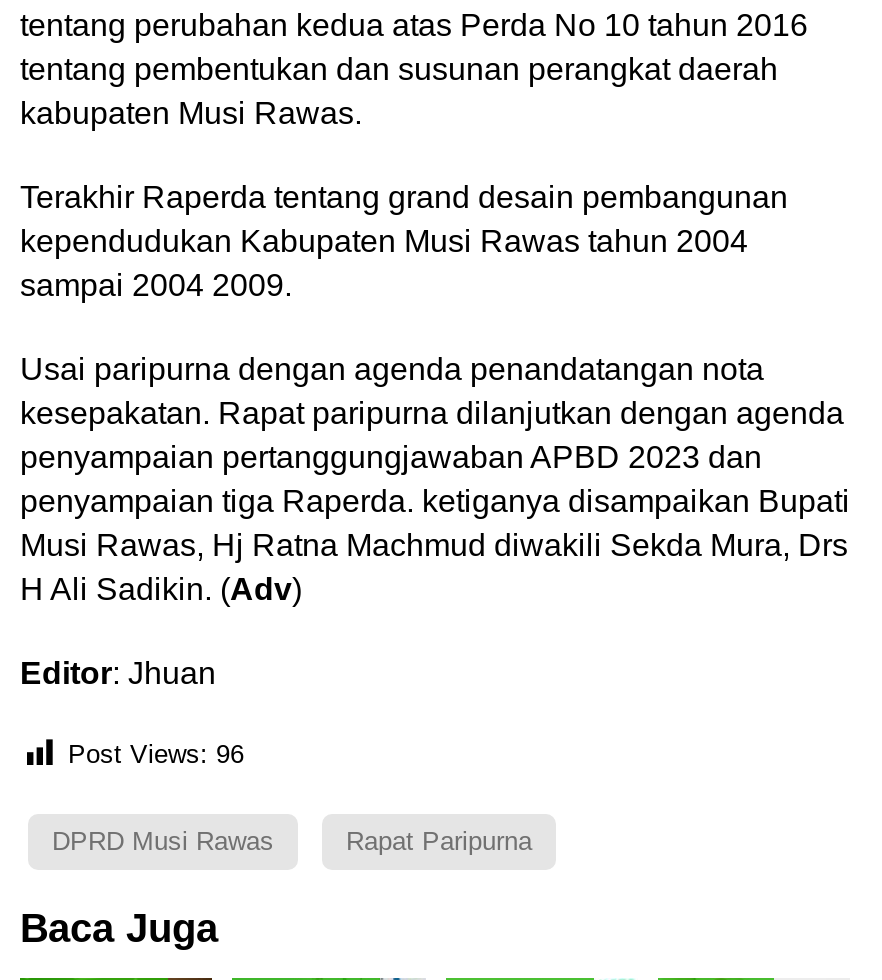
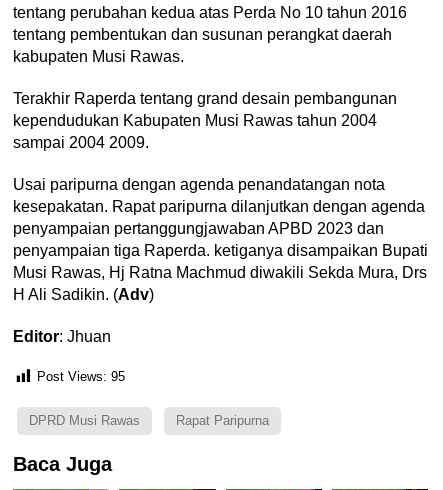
[68,738,244,768] Post Views: 96 -> [37,369,125,384] Post Views: 95

